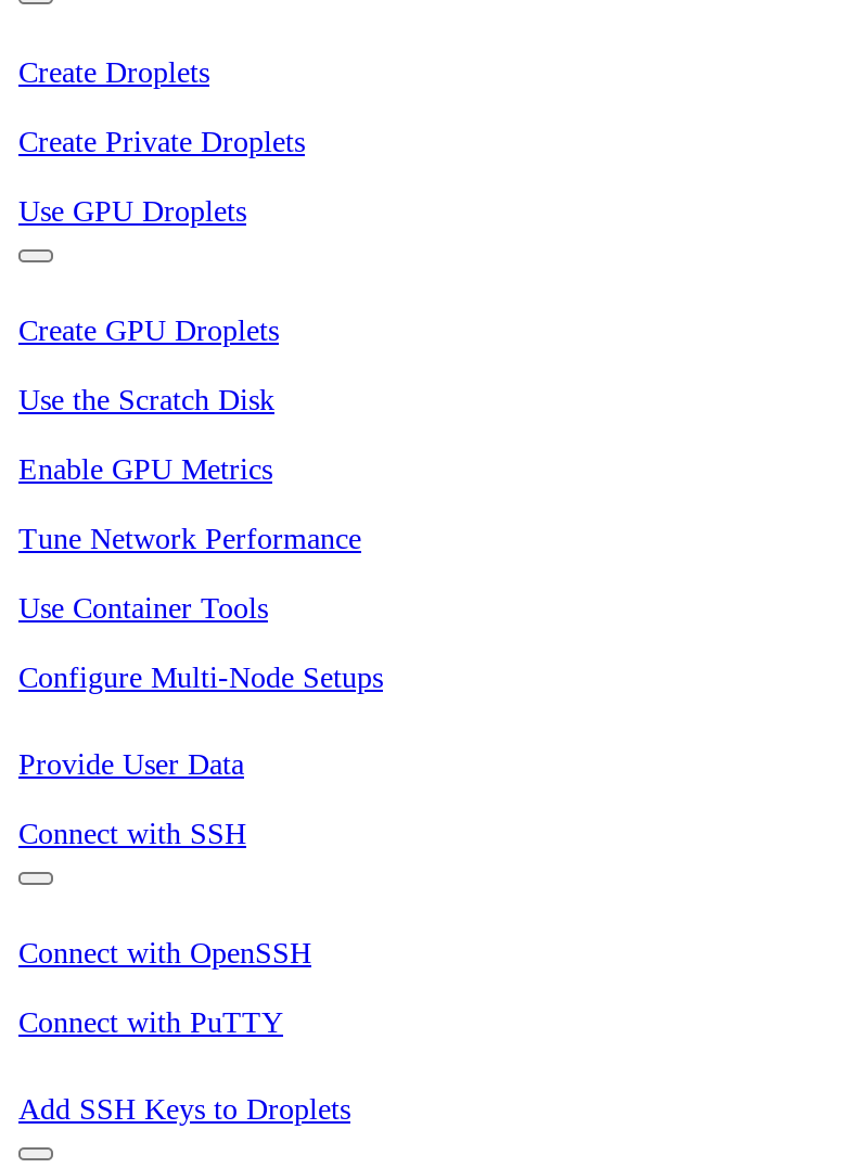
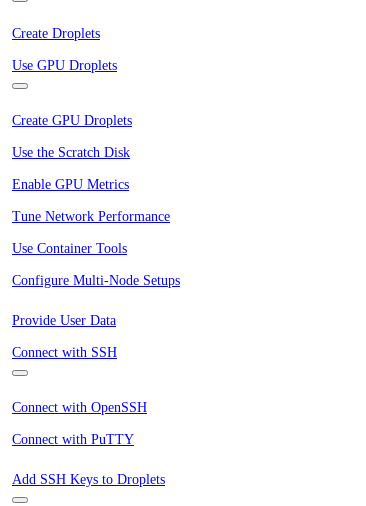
[18,126,305,158] Create Private Droplets -> none

